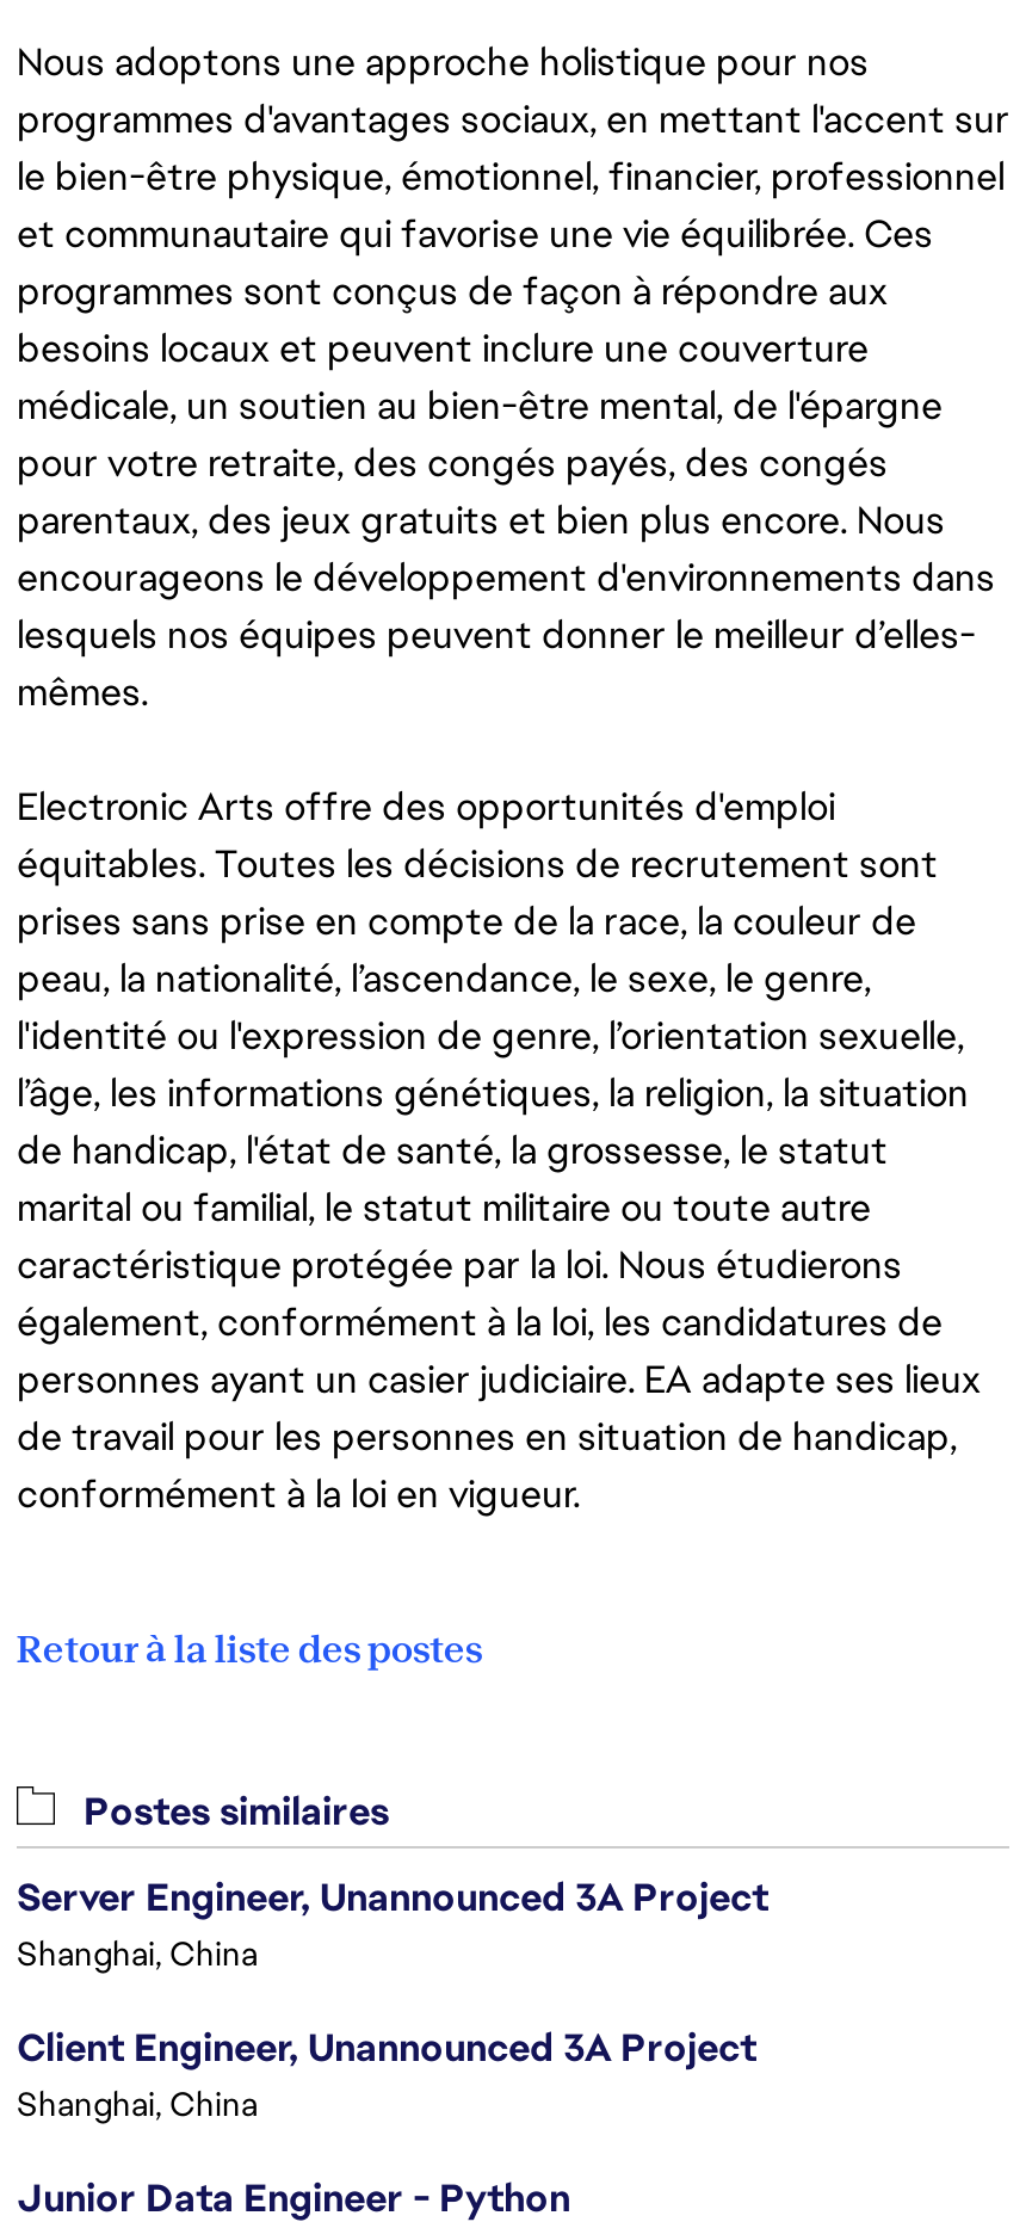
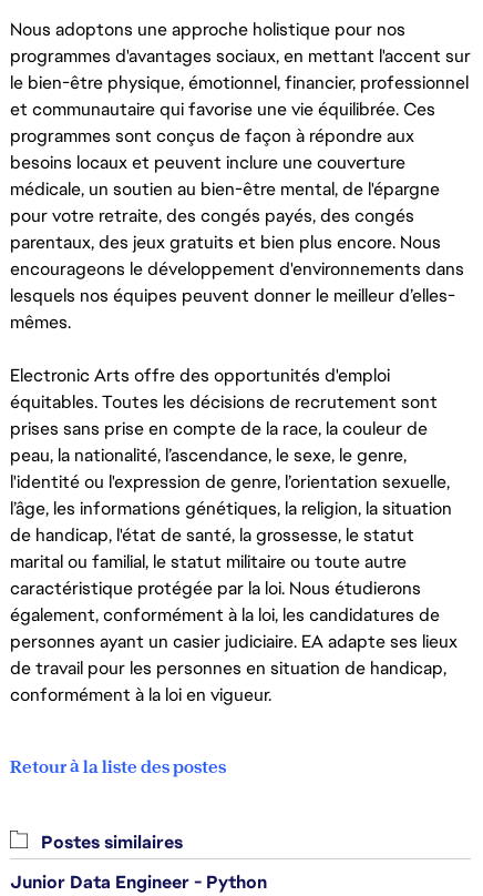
[17,1872,768,2125] Server Engineer, Unannounced 3A Project | Shanghai, China | Client Engineer, Unannounced 3A Project | Shanghai, China -> none

